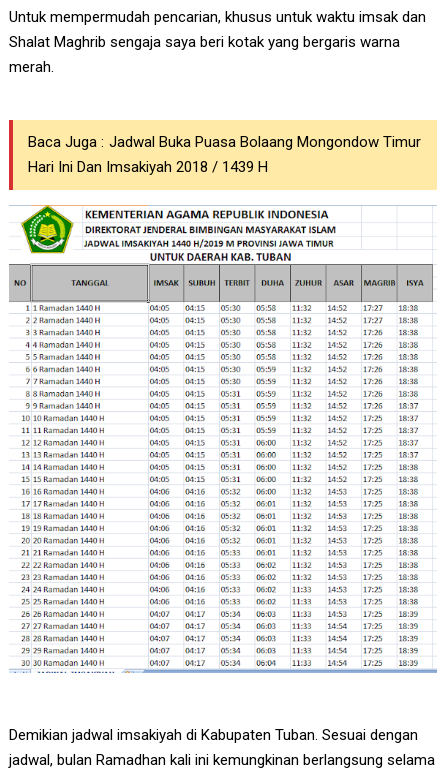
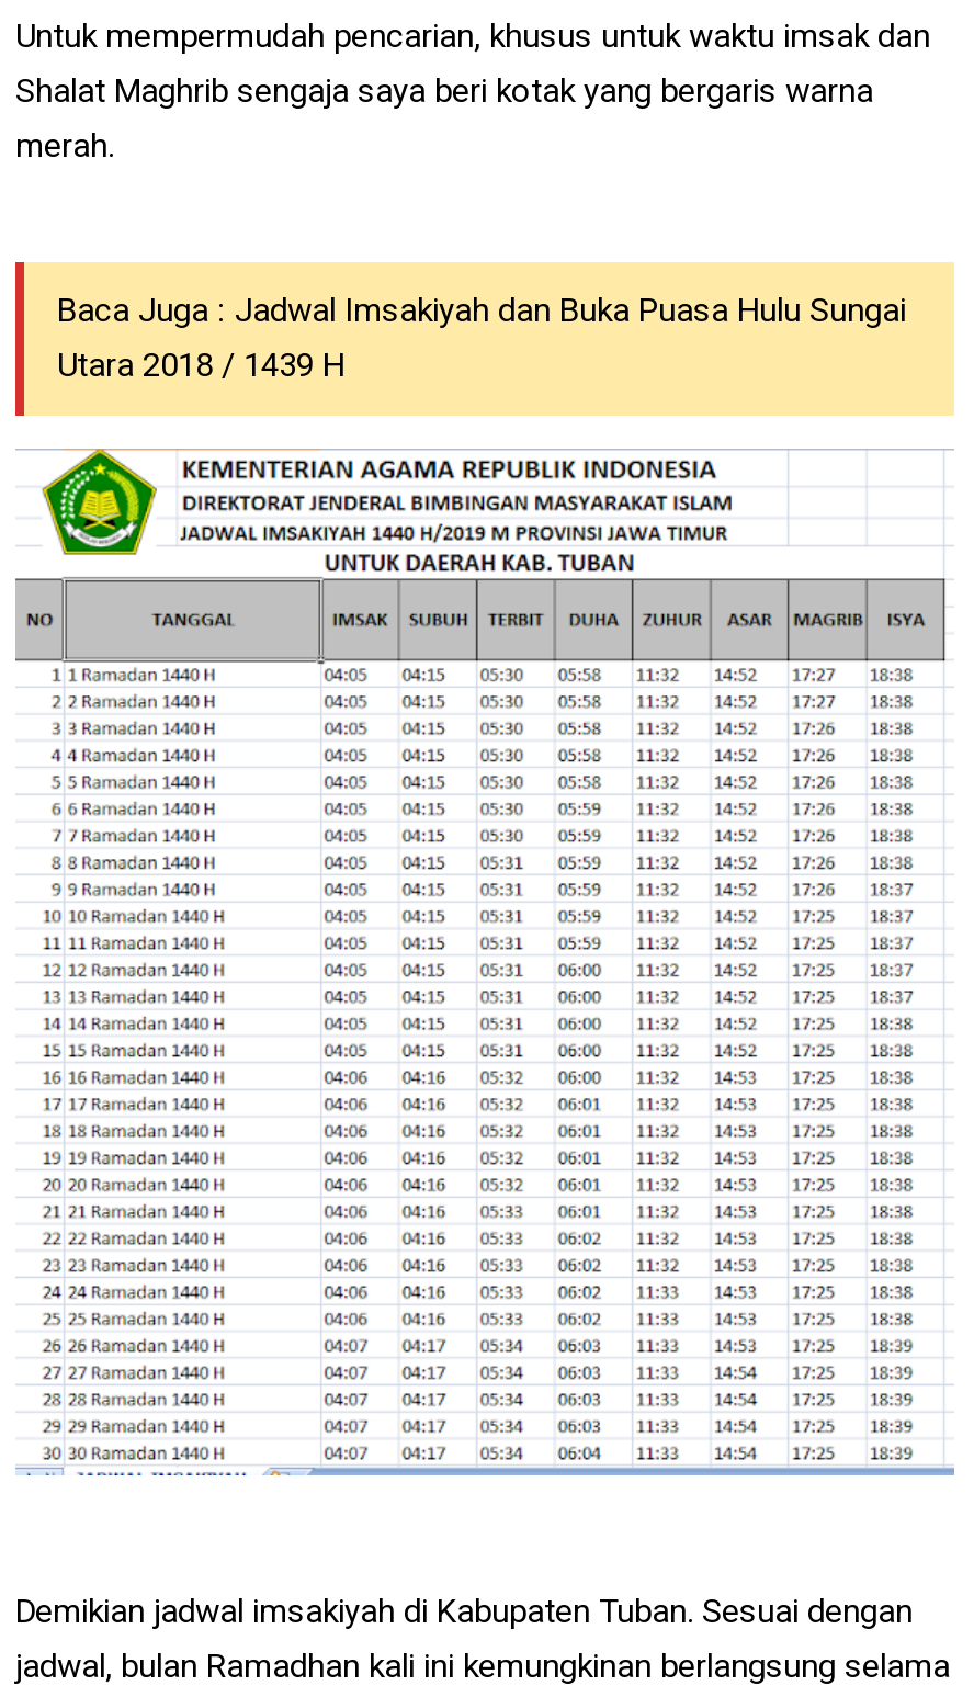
[28,133,421,176] Baca Juga : Jadwal Buka Puasa Bolaang Mongondow Timur | Hari Ini Dan Imsakiyah 2018 / 1439 H -> [57,291,906,385] Baca Juga : Jadwal Imsakiyah dan Buka Puasa Hulu Sungai | Utara 2018 / 1439 H

